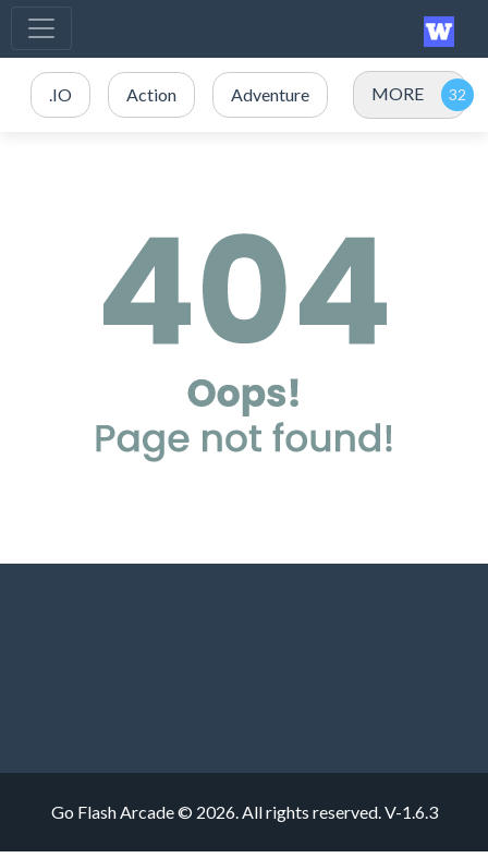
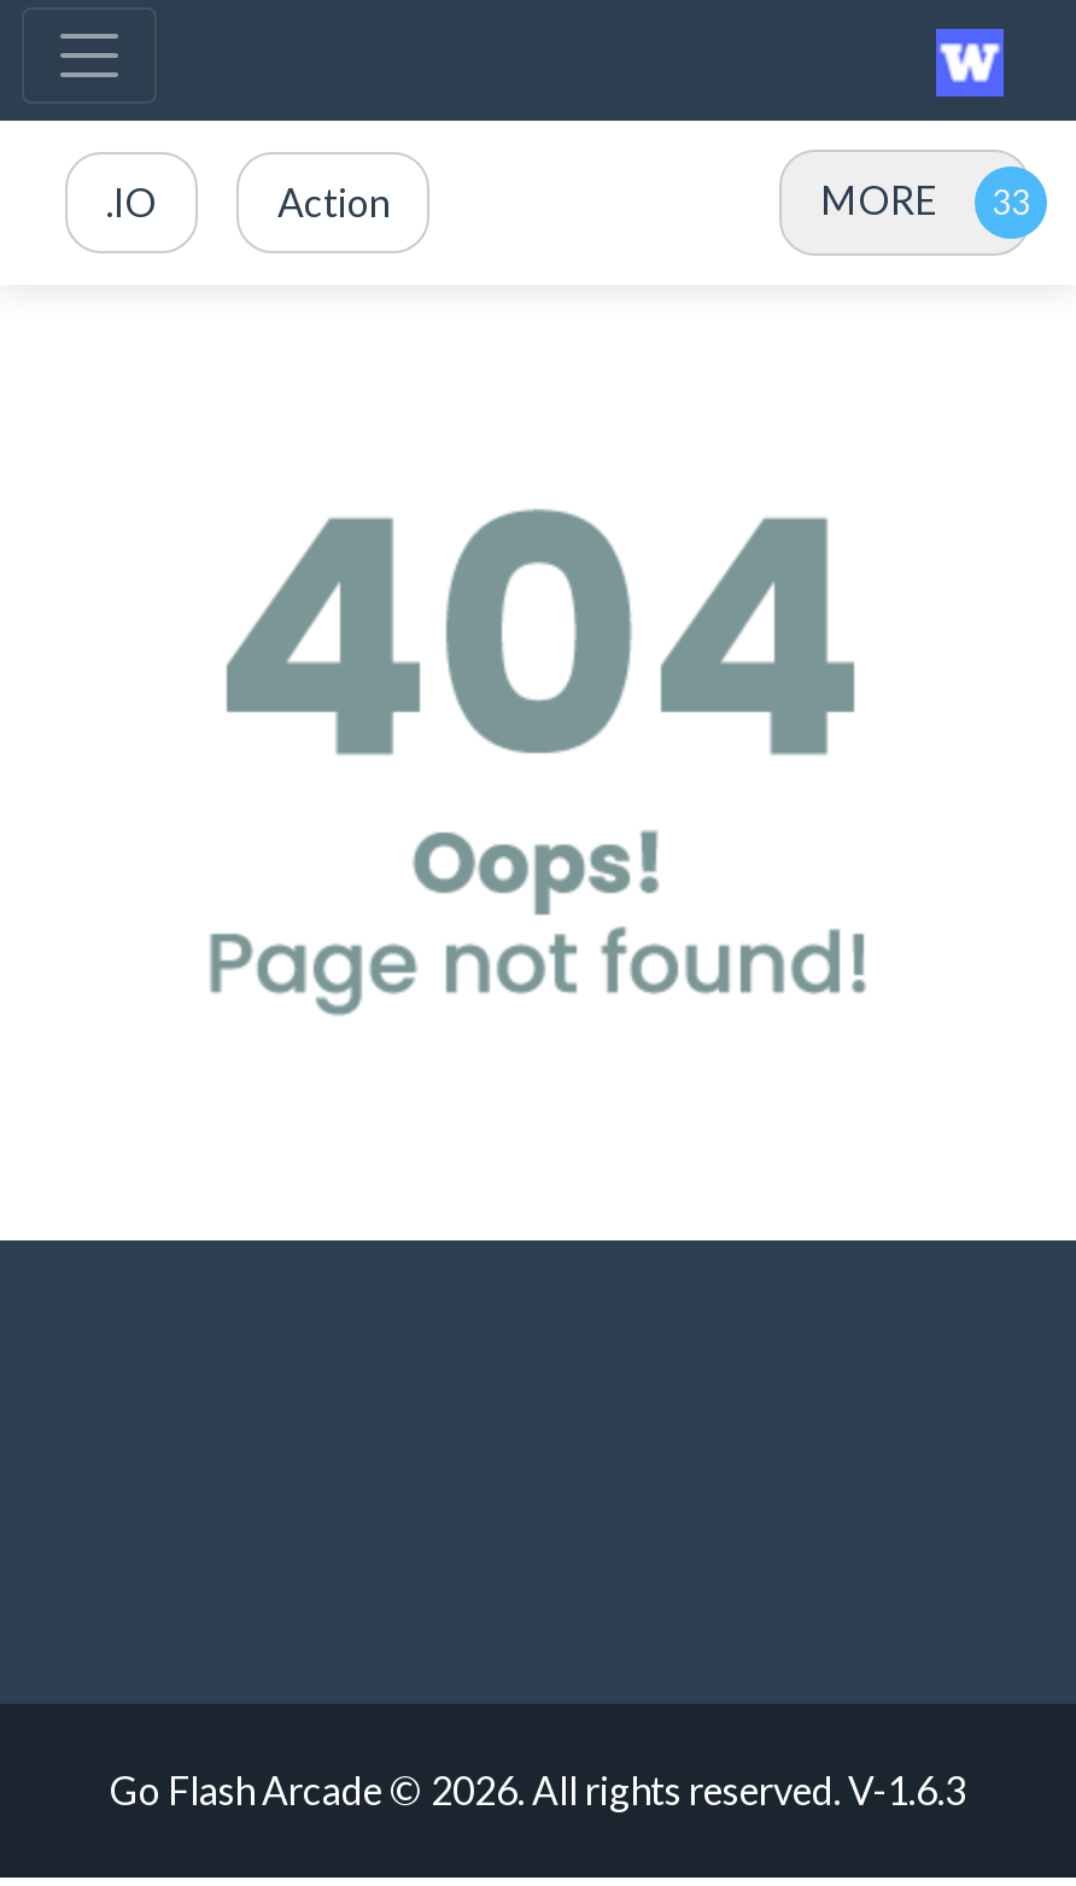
[231,84,309,104] Adventure -> none

